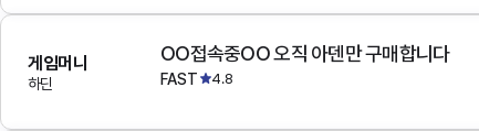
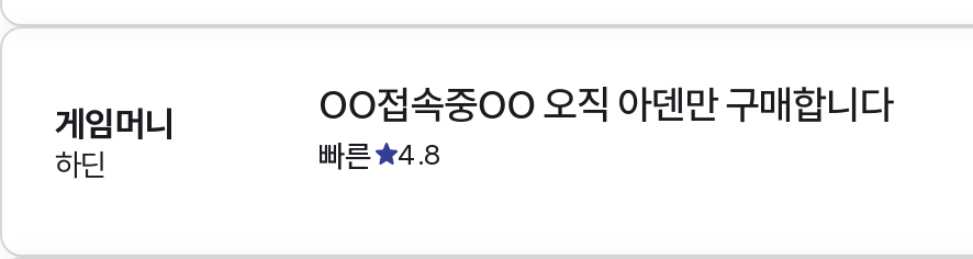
[160,70,198,88] FAST -> [318,137,371,172] 빠른

